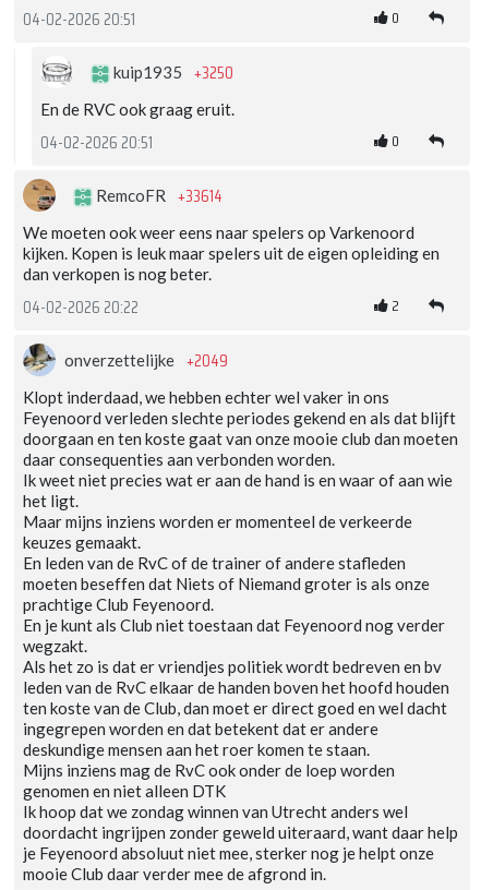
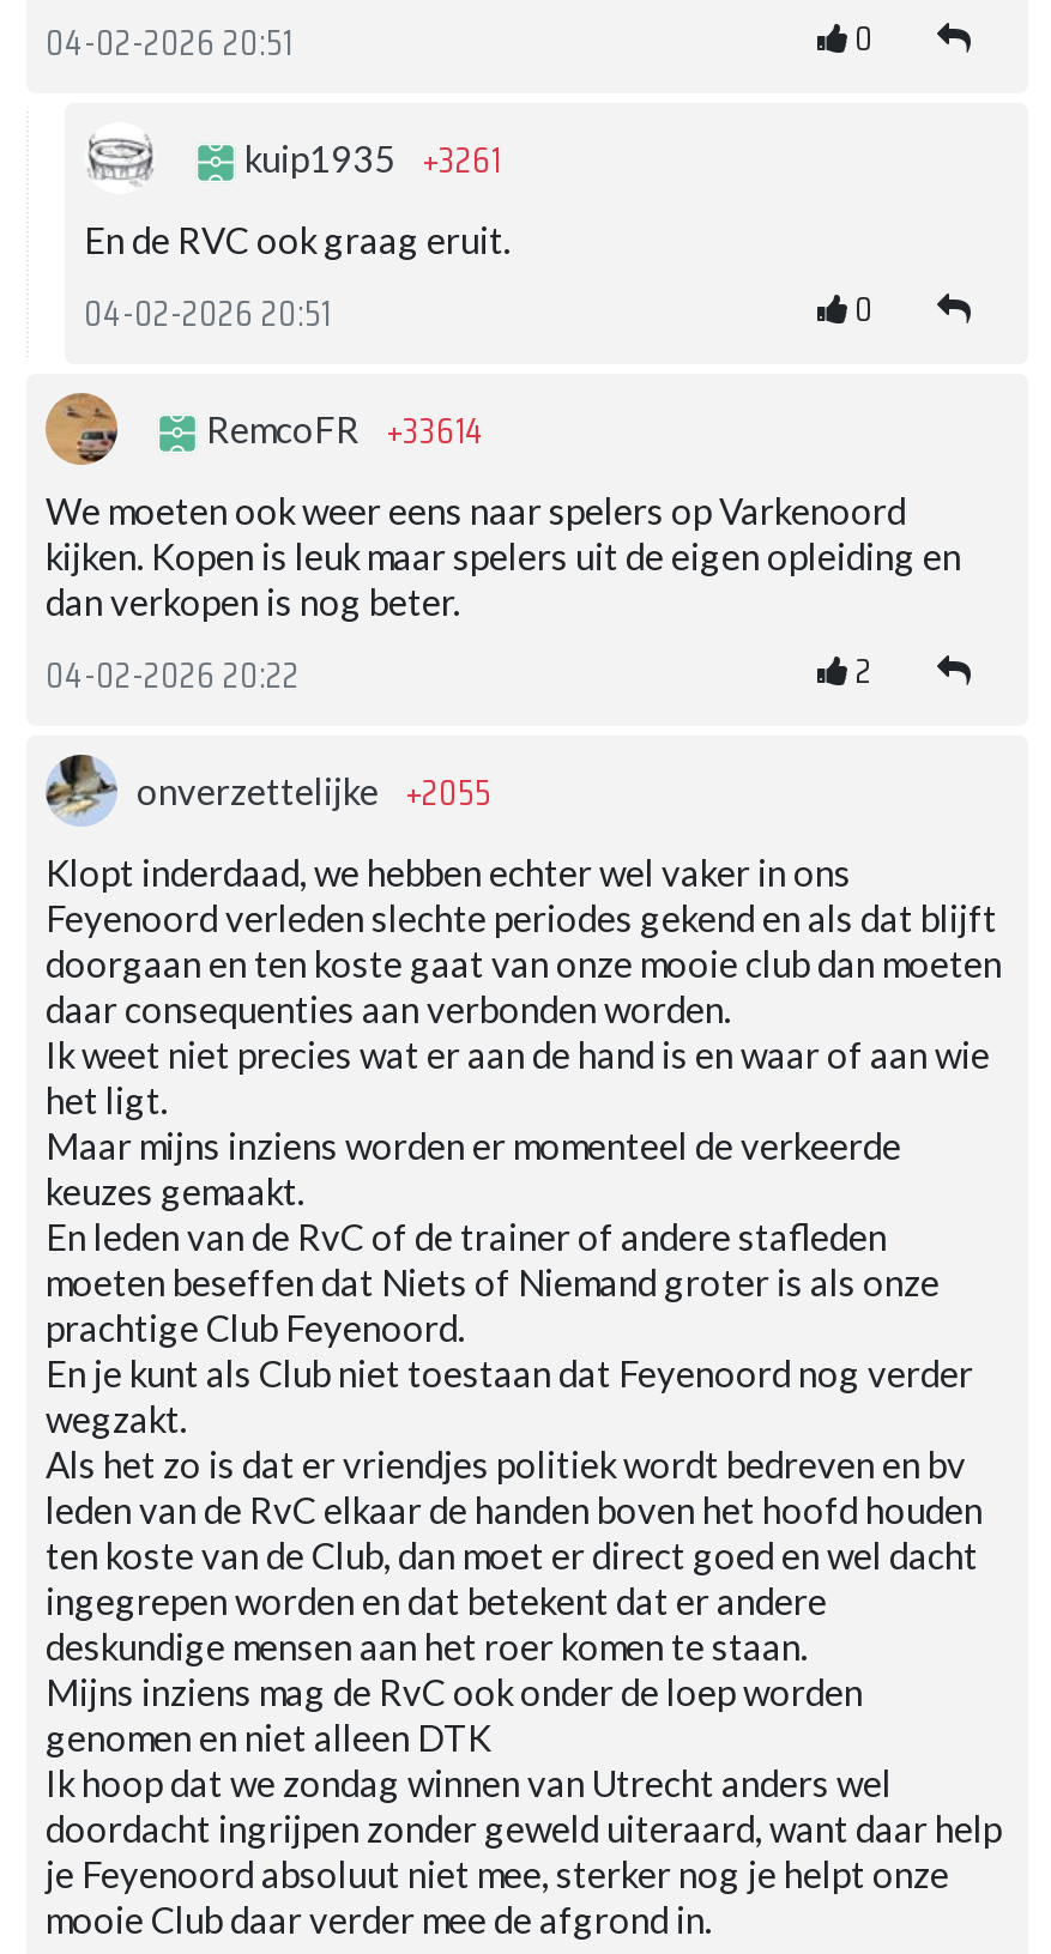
[110,60,233,86] kuip1935 +3250 -> [237,132,501,190] kuip1935 +3261
[64,348,228,374] onverzettelijke +2049 -> [137,765,491,822] onverzettelijke +2055

